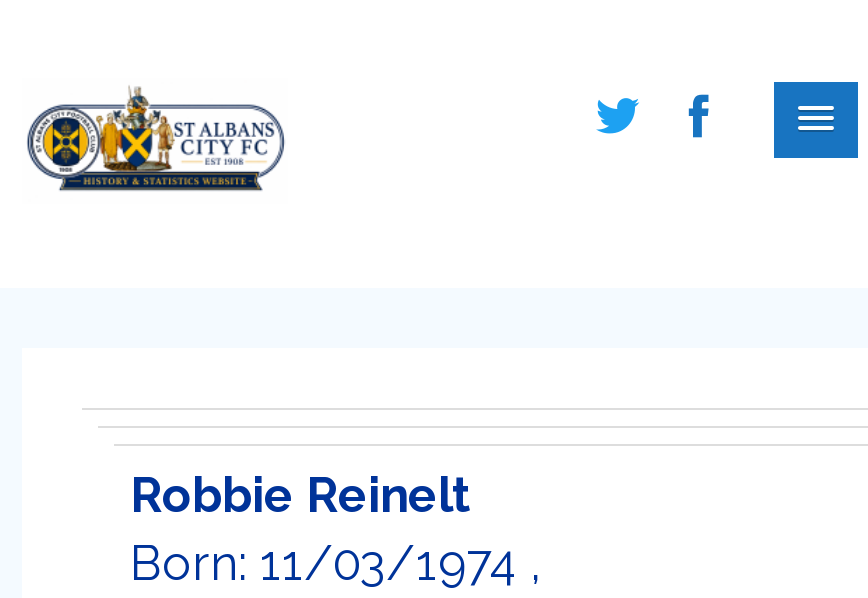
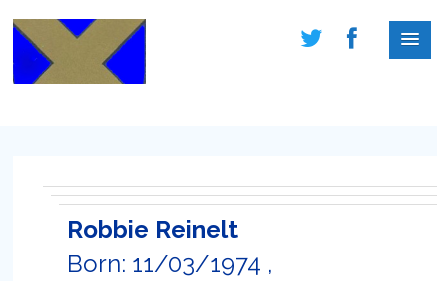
[22,78,288,204] [image] -> [12,18,147,85] [image]

